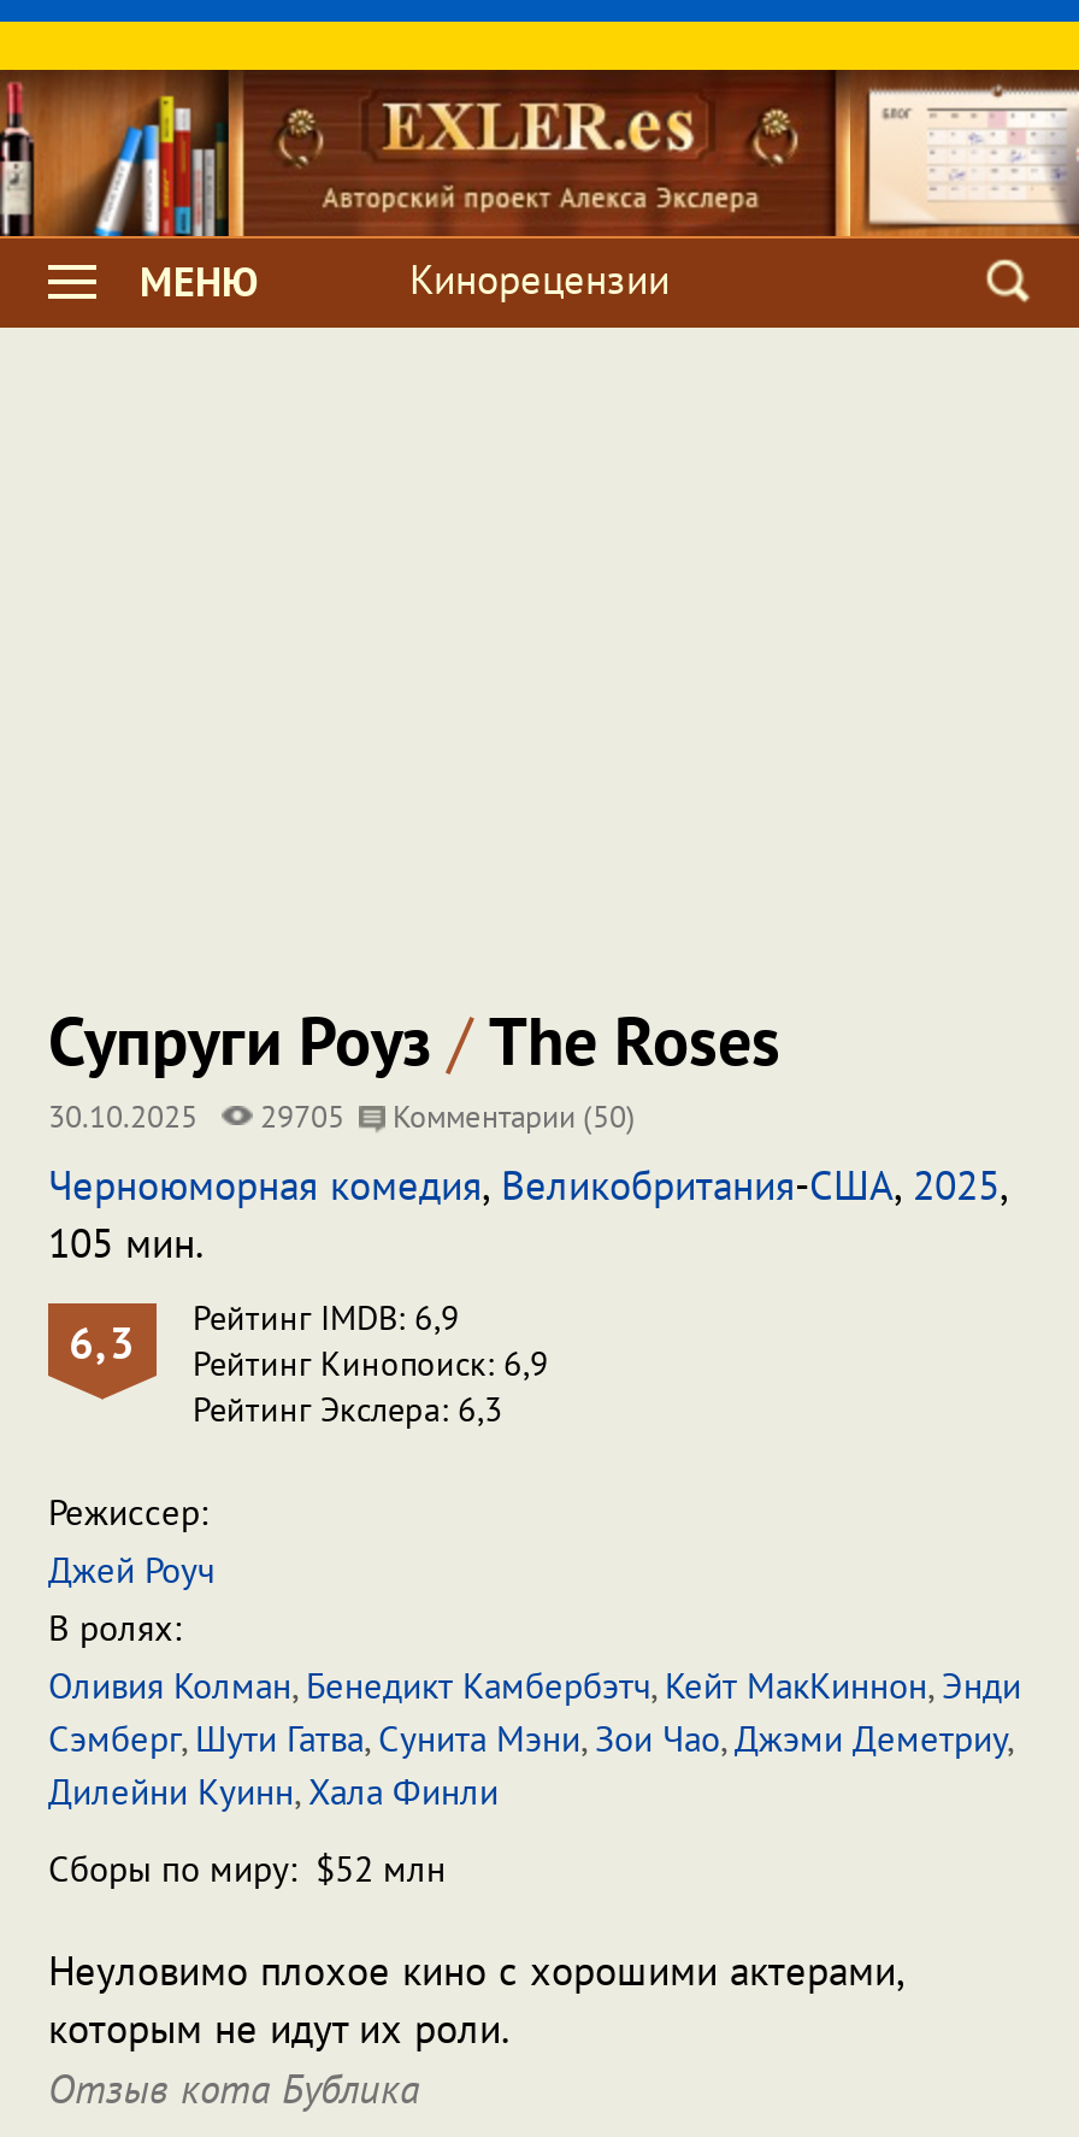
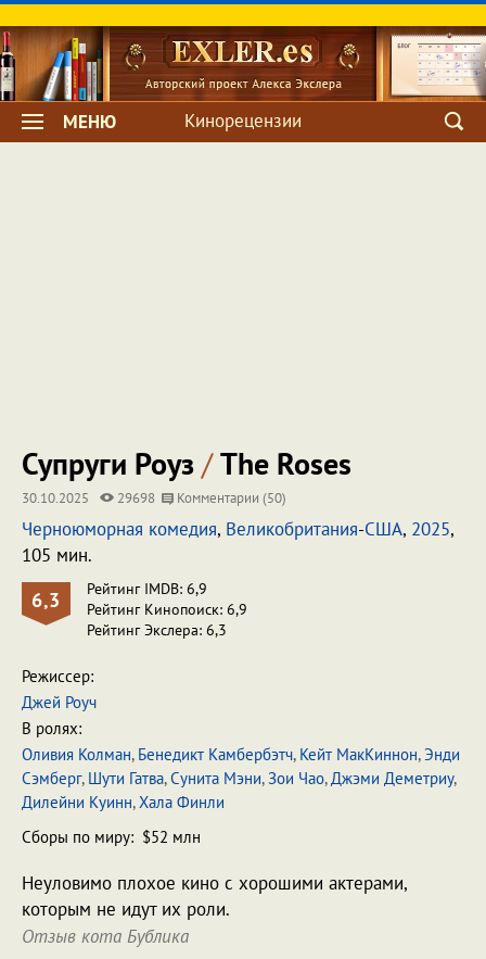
[253,1096,359,1137] 29705 -> [114,489,162,507] 29698

